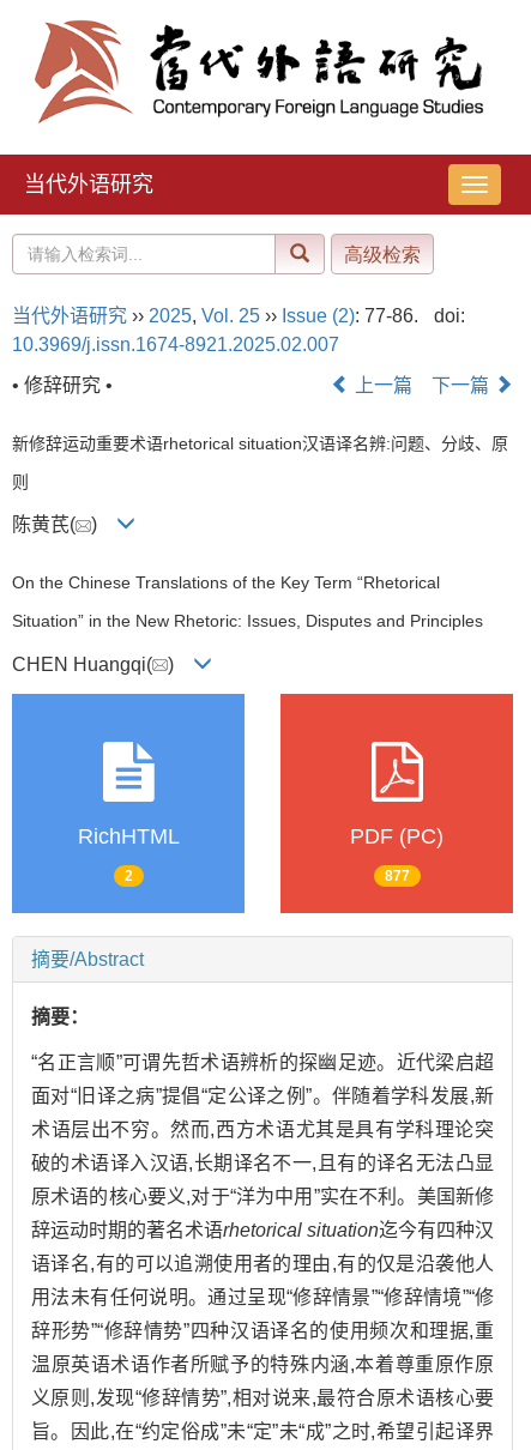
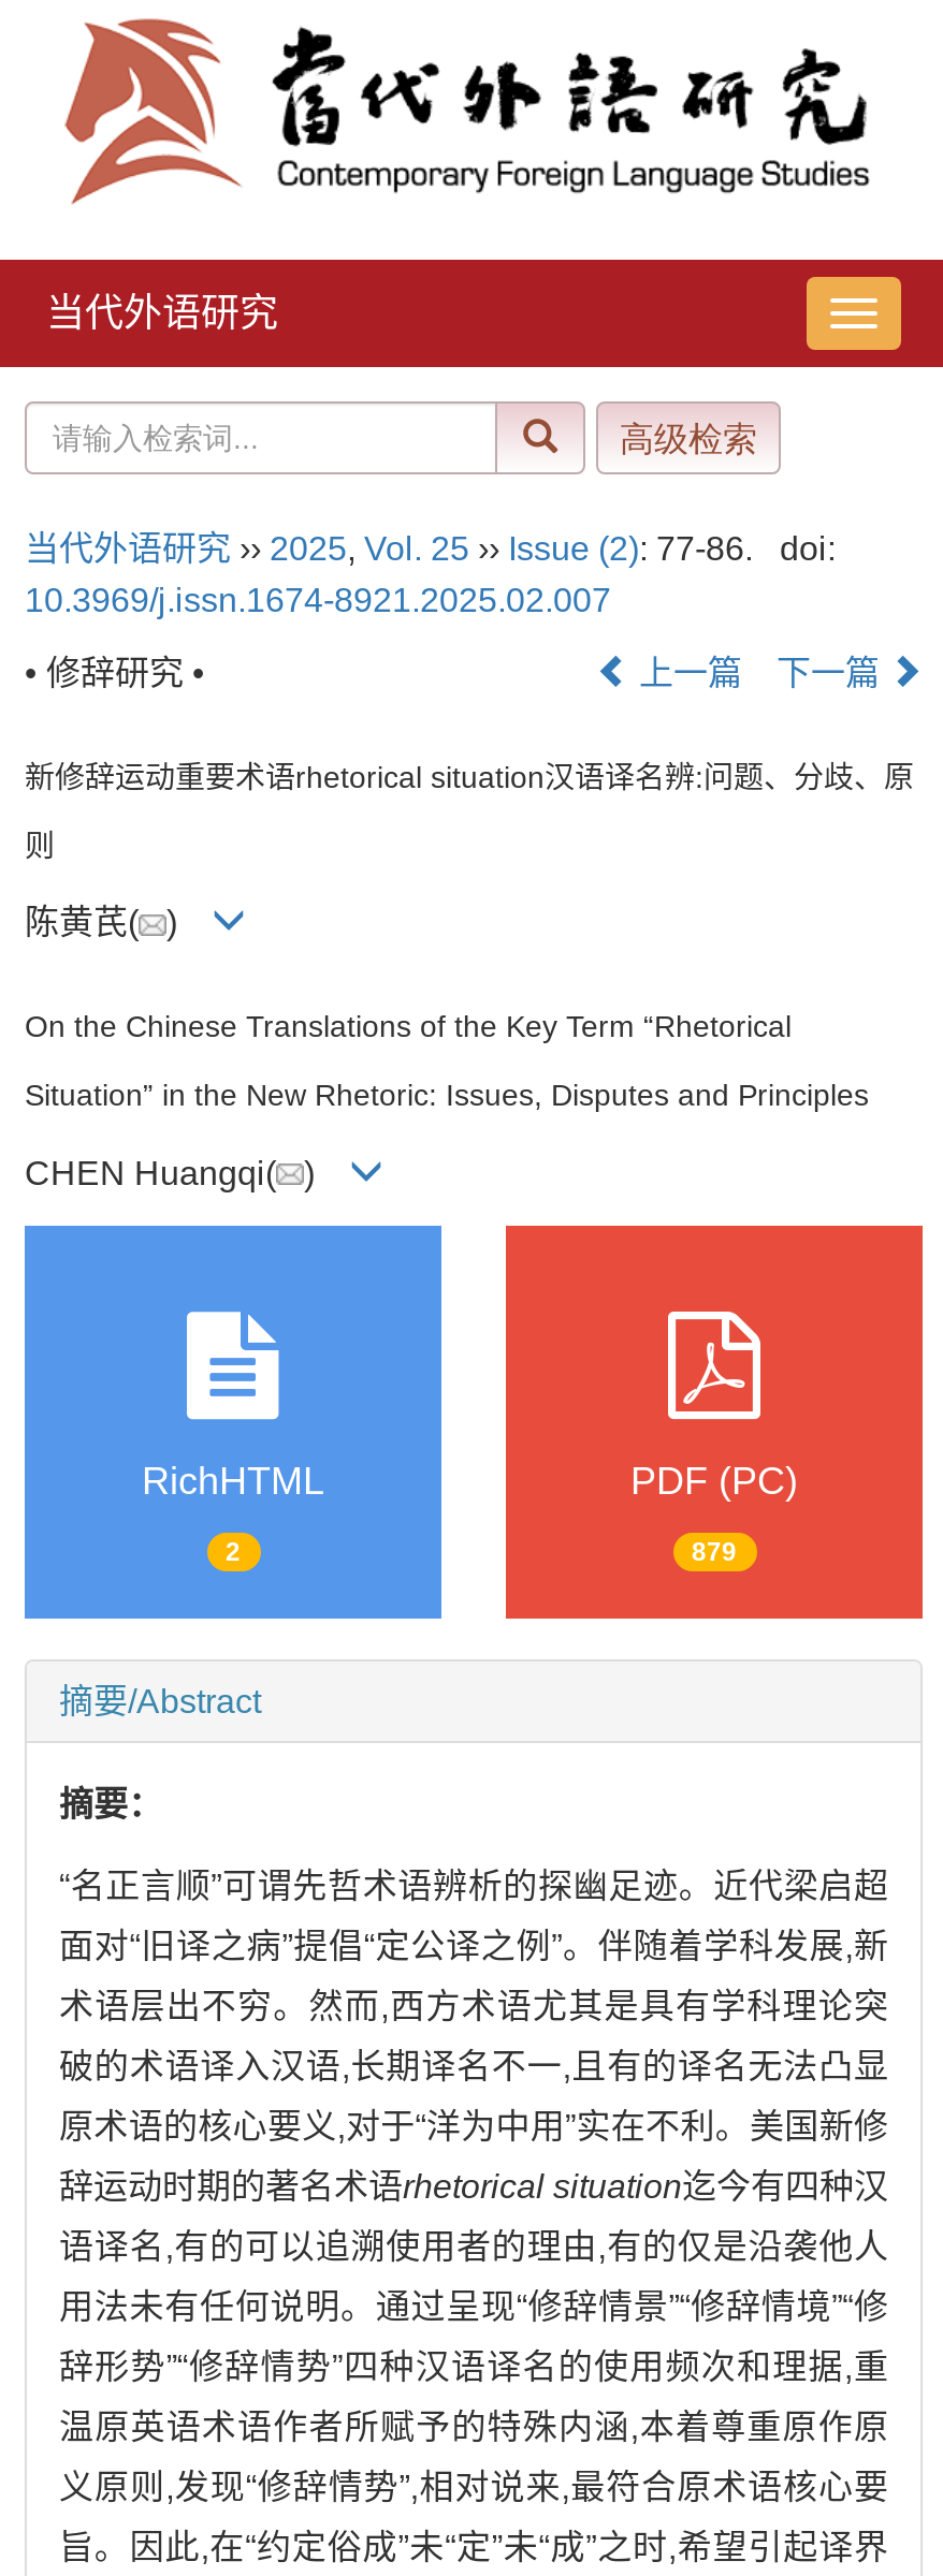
[384,868,409,884] 877 -> [692,1537,737,1567] 879

